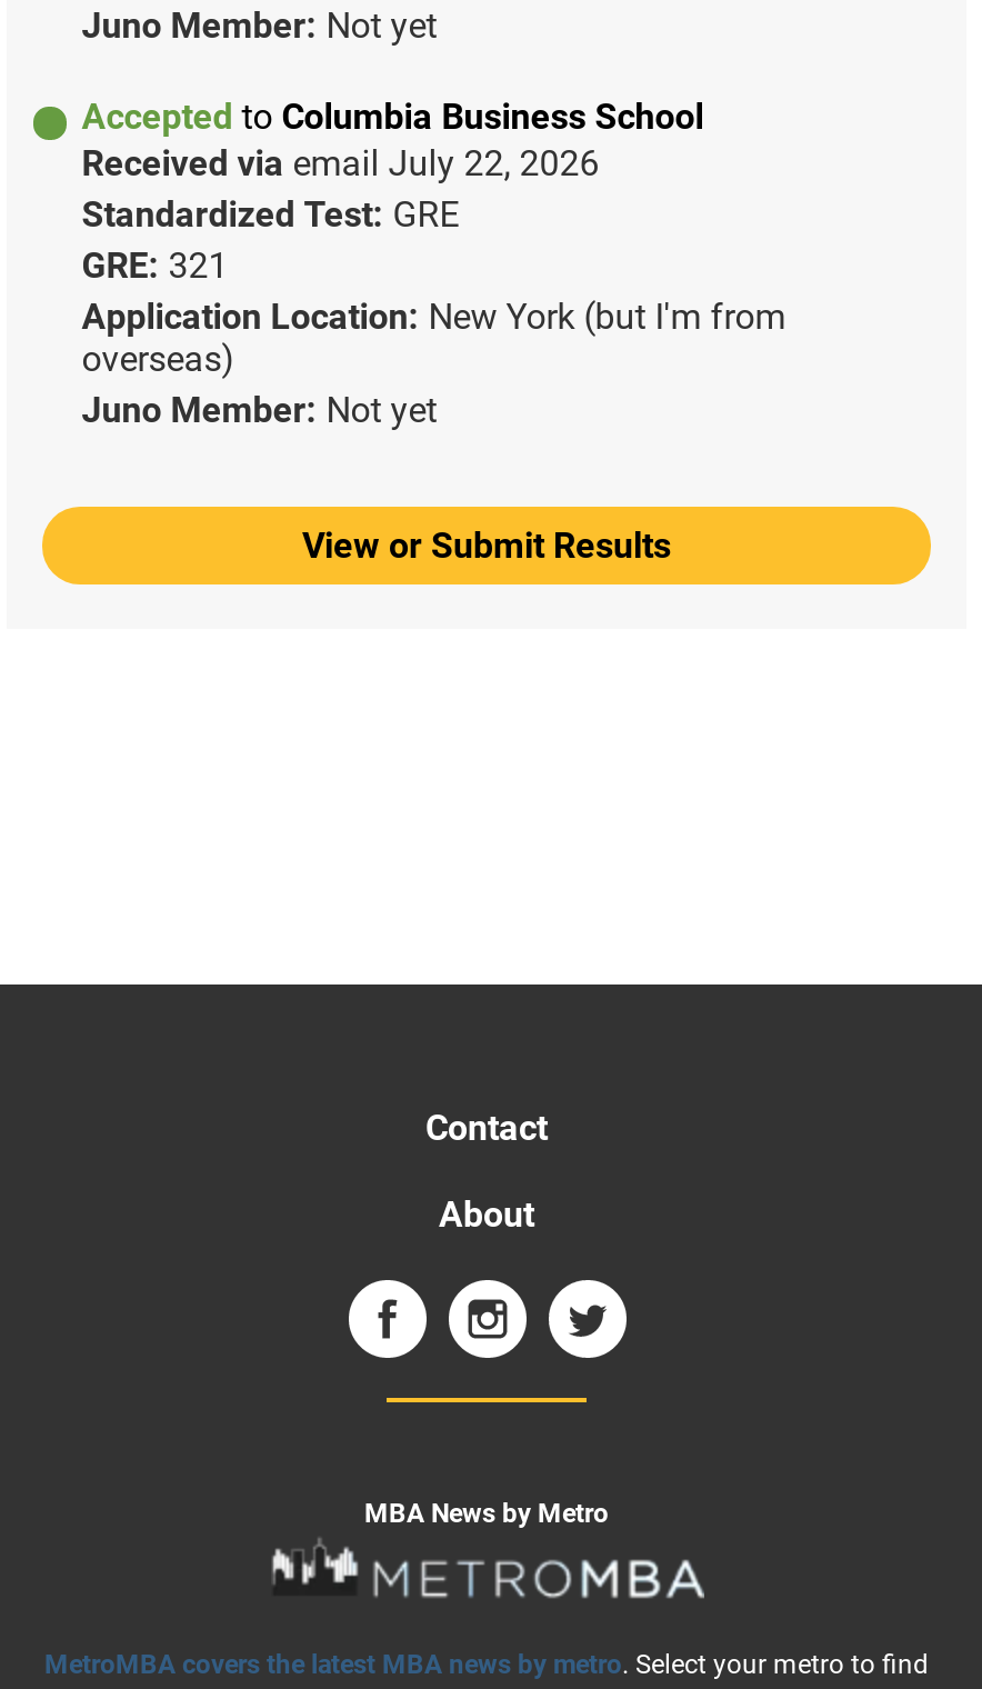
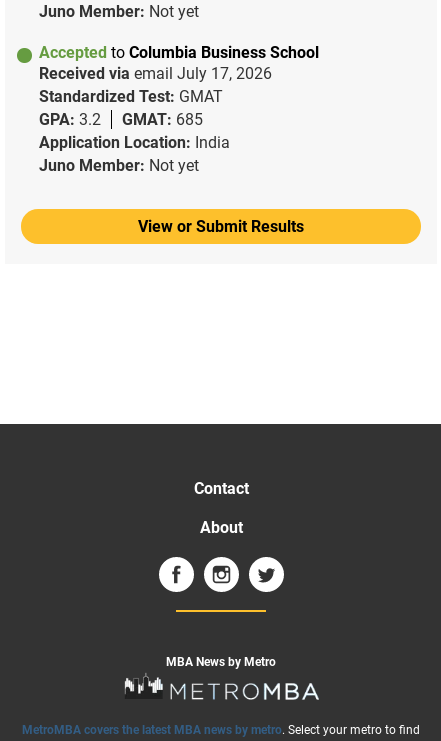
[82,142,786,380] Received via email July 22, 2026 | Standardized Test: GRE | GRE: 321 | Application Location: New York (but I'm from | overseas) -> [39,64,272,152] Received via email July 17, 2026 | Standardized Test: GMAT | GPA: 3.2 | GMAT: 685 | Application Location: India

